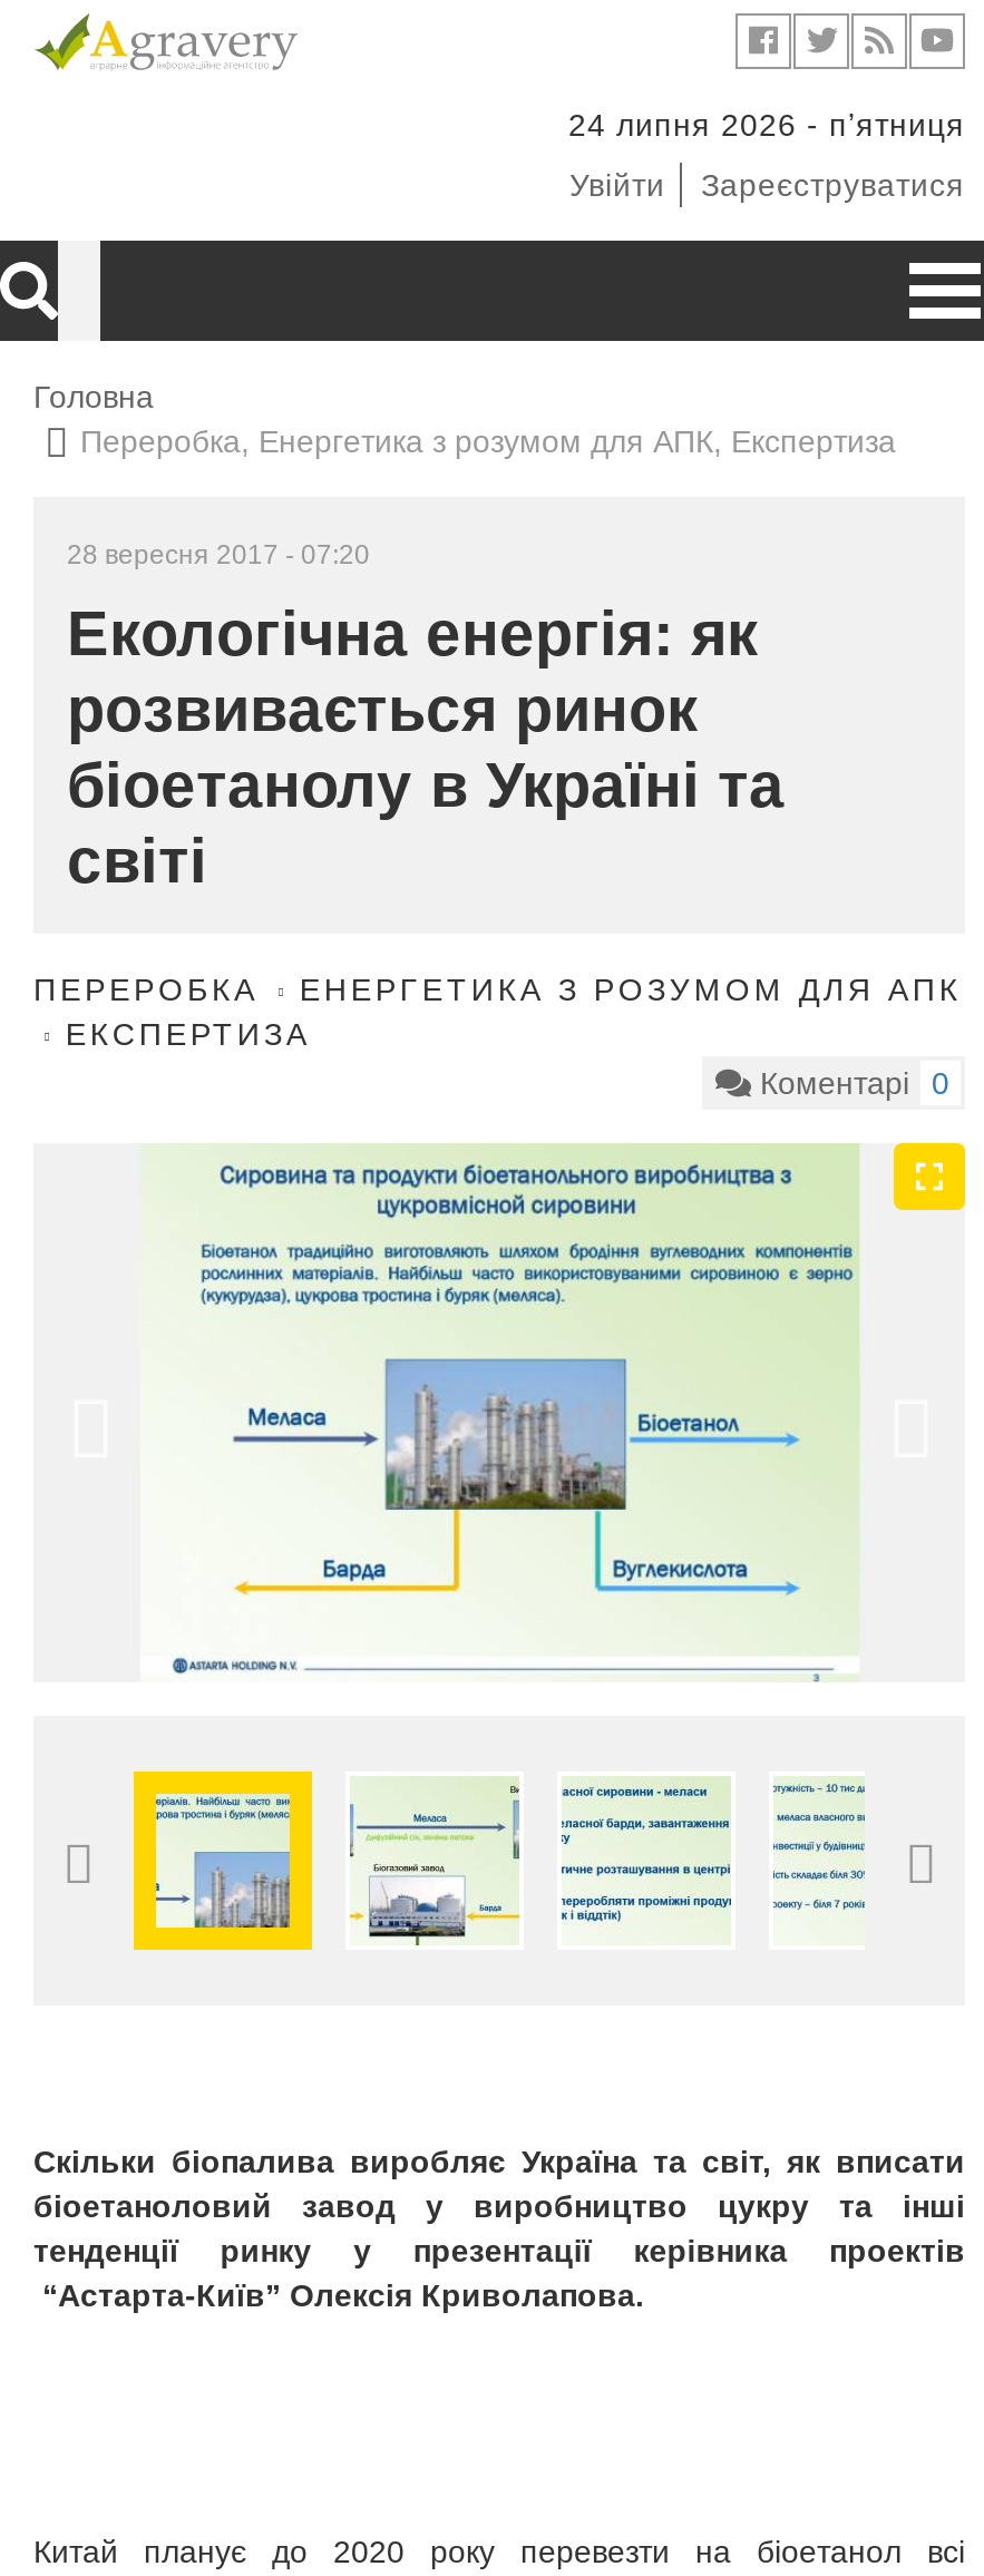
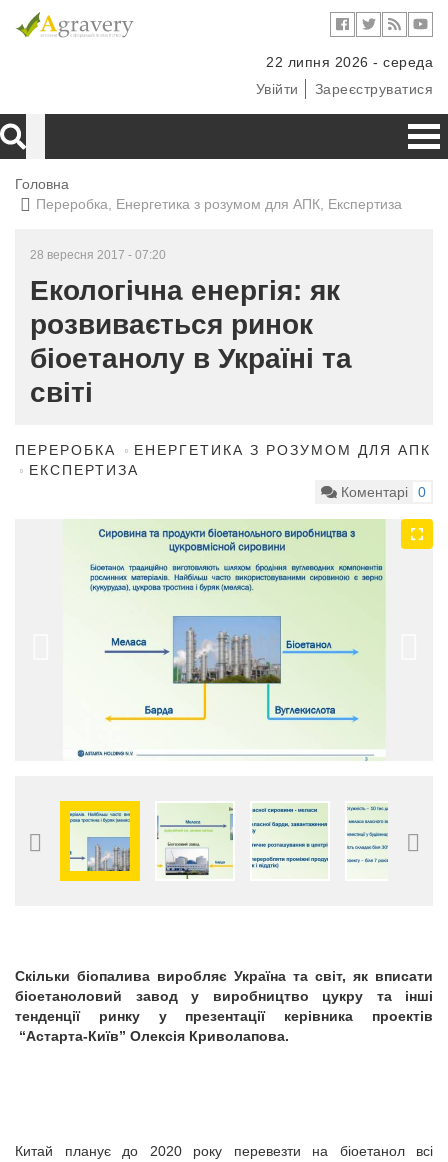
[568,107,965,143] 24 липня 2026 - пʼятниця -> [266,54,433,70] 22 липня 2026 - середа

